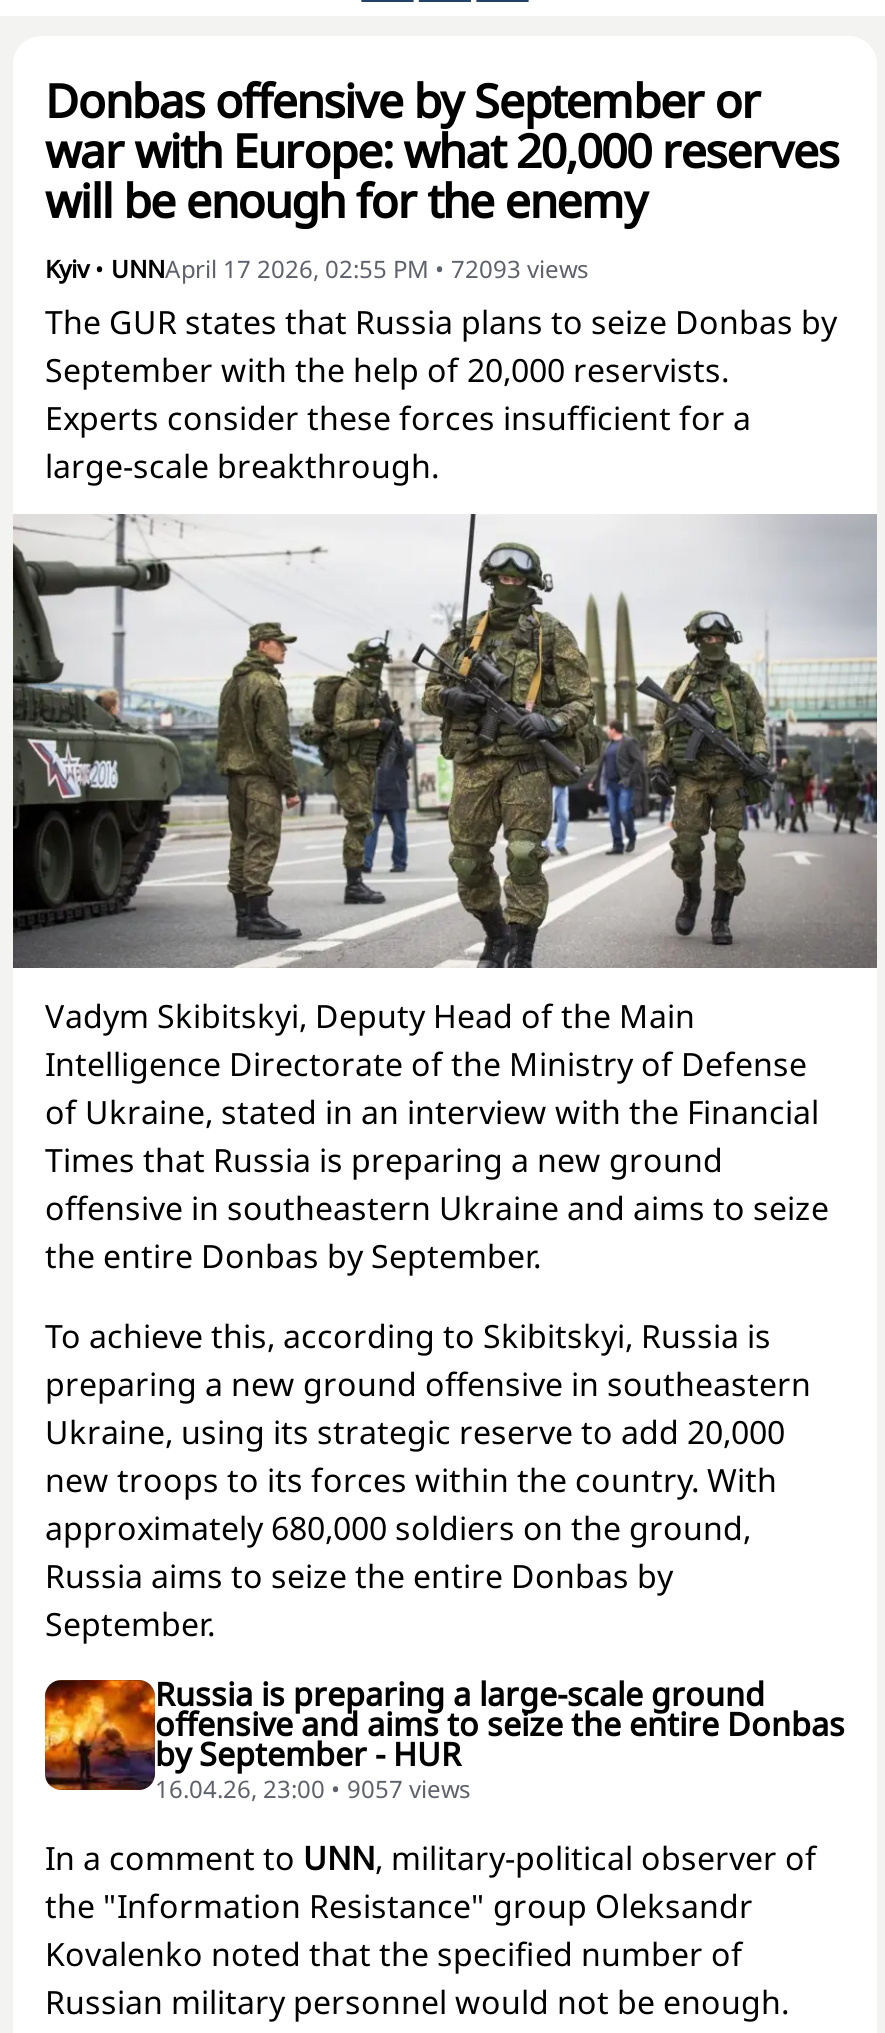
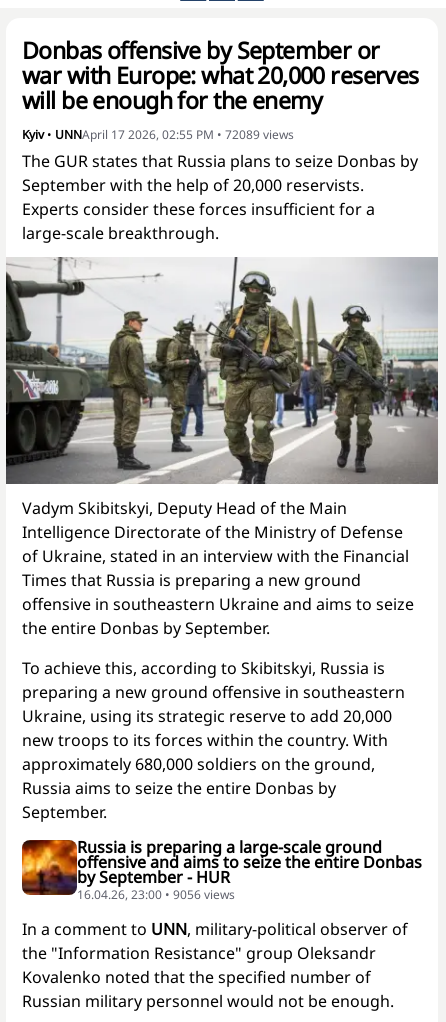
[45,252,589,286] Kyiv • UNNApril 17 2026, 02:55 PM • 72093 views -> [22,126,294,143] Kyiv • UNNApril 17 2026, 02:55 PM • 72089 views
[155,1772,471,1806] 16.04.26, 23:00 • 9057 views -> [77,885,235,902] 16.04.26, 23:00 • 9056 views

